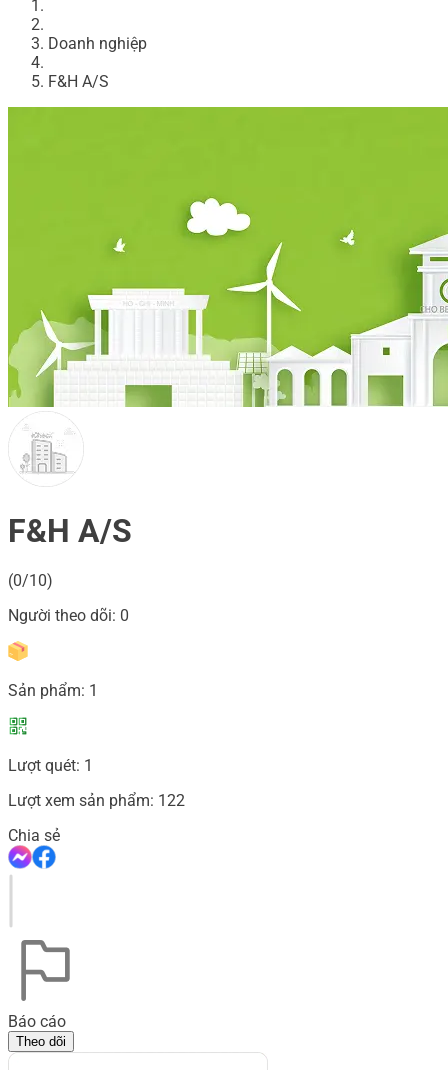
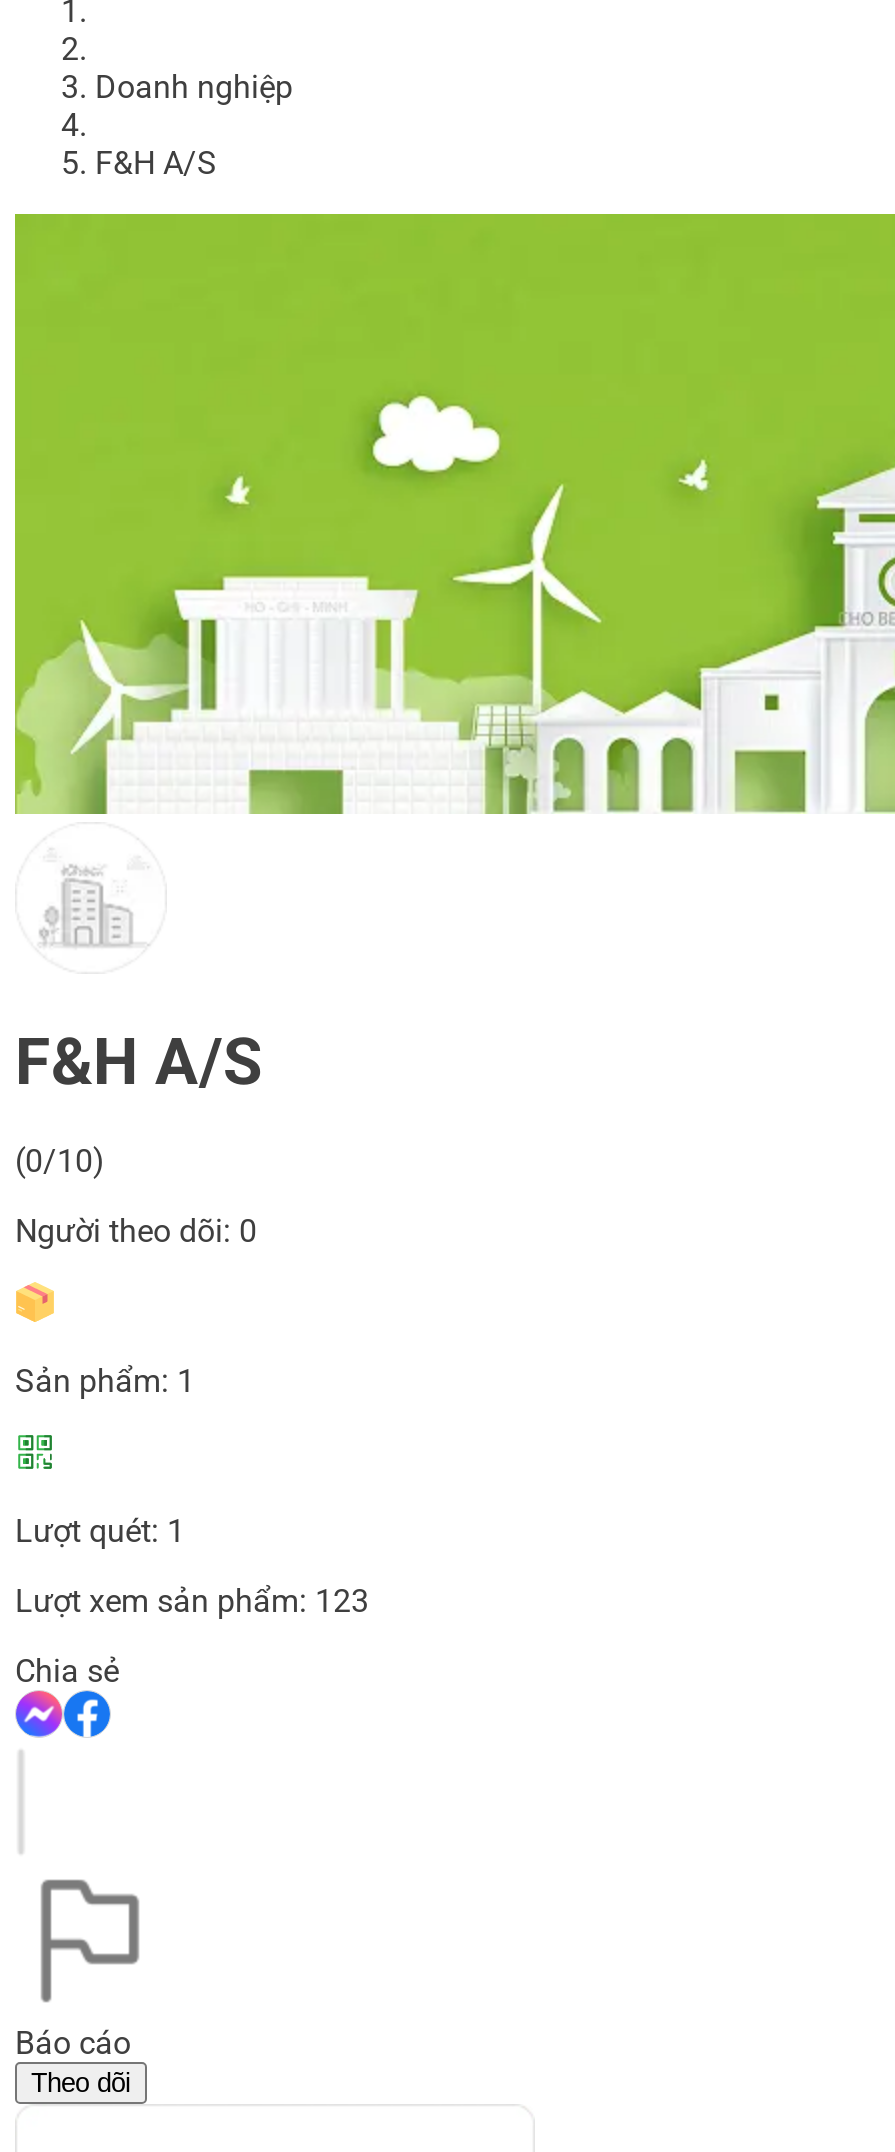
[8,791,185,810] Lượt xem sản phẩm: 122 -> [15,1583,369,1621] Lượt xem sản phẩm: 123

